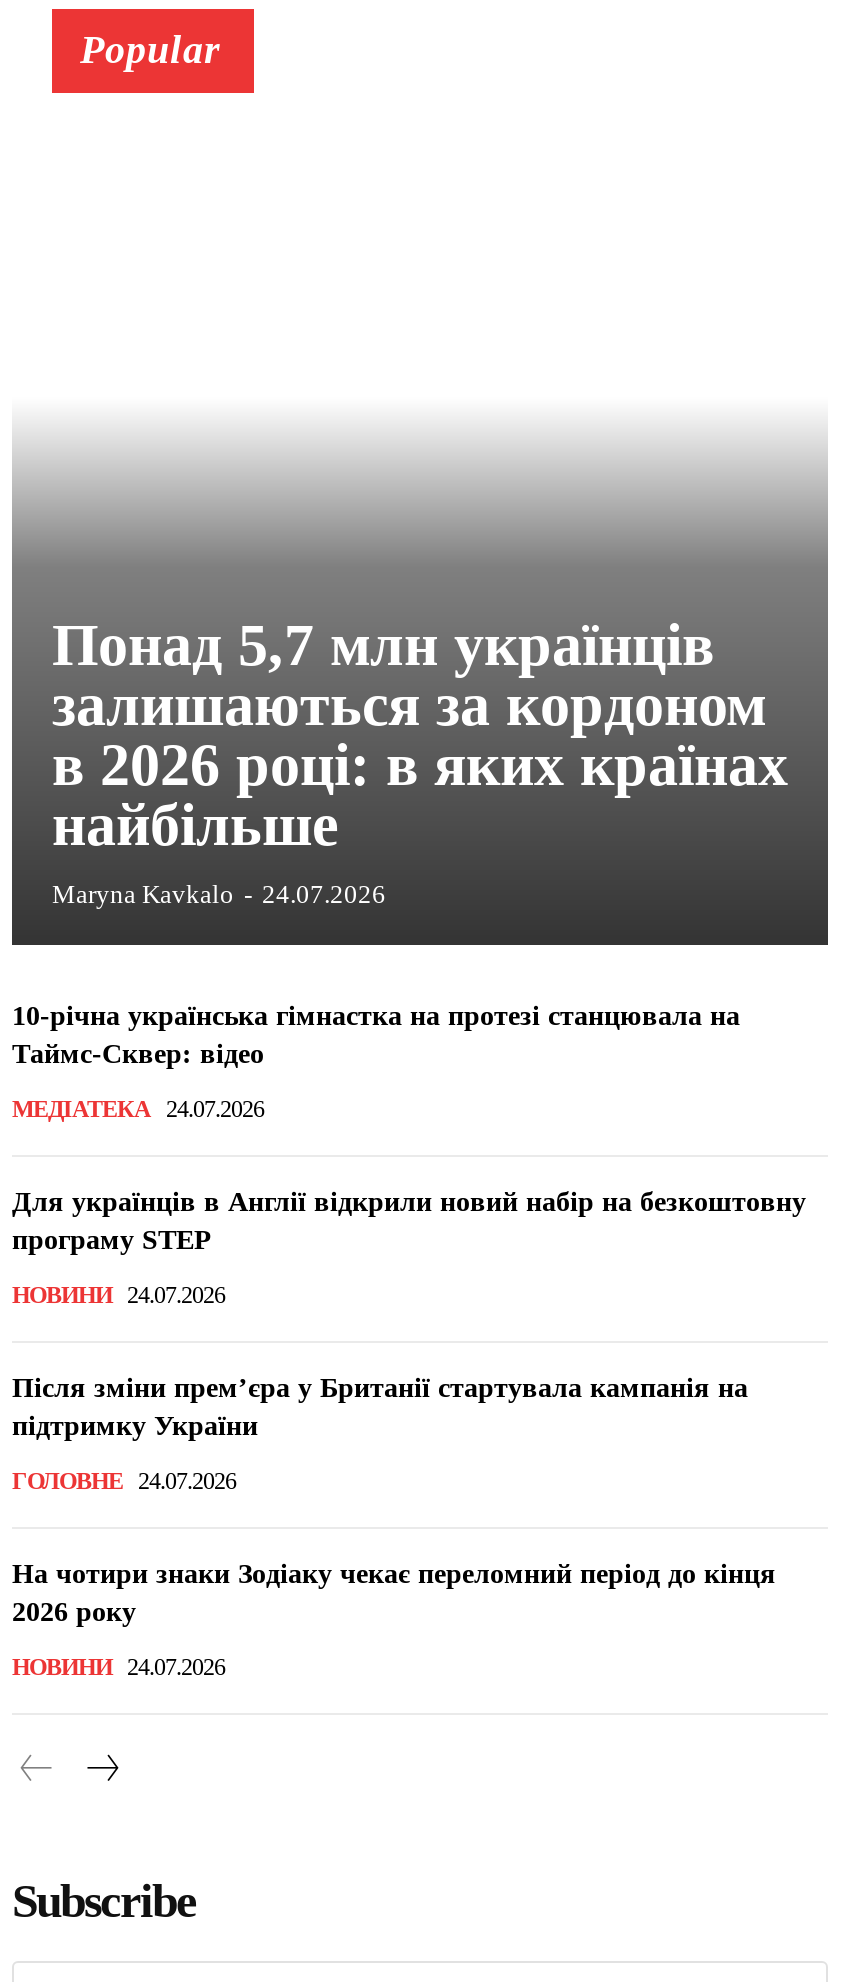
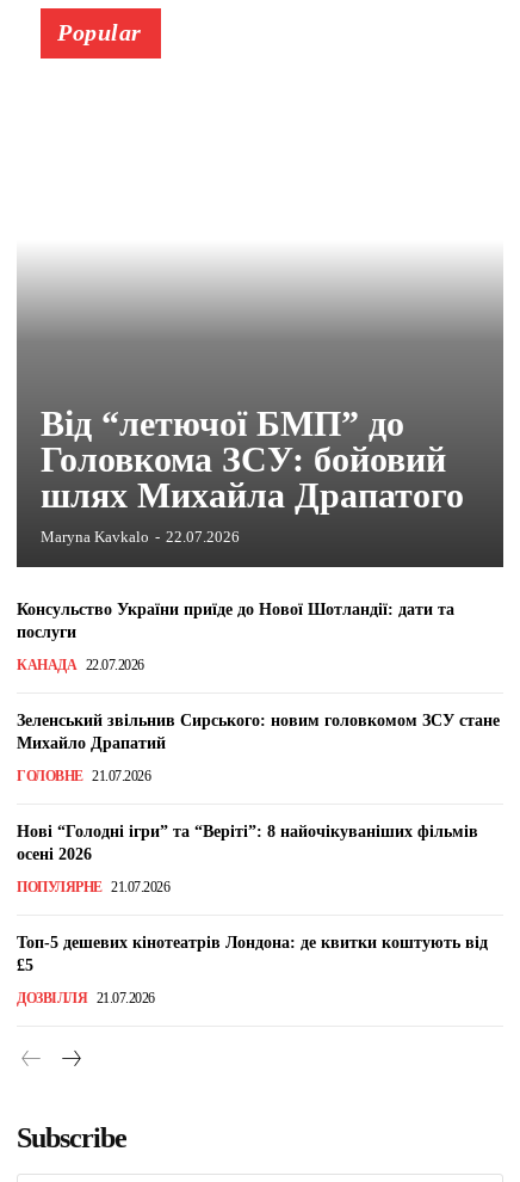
[52,611,788,909] Понад 5,7 млн українців | залишаються за кордоном | в 2026 році: в яких країнах | найбільше | Maryna Kavkalo - 24.07.2026 -> [41,404,464,546] Від “летючої БМП” до | Головкома ЗСУ: бойовий | шлях Михайла Драпатого | Maryna Kavkalo - 22.07.2026
[12,1001,740,1069] 10-річна українська гімнастка на протезі станцювала на | Таймс-Сквер: відео -> [17,601,454,641] Консульство України приїде до Нової Шотландії: дати та | послуги
[12,1095,264,1123] МЕДІАТЕКА 24.07.2026 -> [17,657,144,674] КАНАДА 22.07.2026
[12,1187,806,1255] Для українців в Англії відкрили новий набір на безкоштовну | програму STEP -> [17,712,500,752] Зеленський звільнив Сирського: новим головкомом ЗСУ стане | Михайло Драпатий
[12,1281,225,1309] НОВИНИ 24.07.2026 -> [17,768,150,785] ГОЛОВНЕ 21.07.2026
[12,1373,748,1441] Після зміни прем’єра у Британії стартувала кампанія на | підтримку України -> [17,823,478,863] Нові “Голодні ігри” та “Веріті”: 8 найочікуваніших фільмів | осені 2026
[12,1467,236,1495] ГОЛОВНЕ 24.07.2026 -> [17,879,169,896] ПОПУЛЯРНЕ 21.07.2026
[12,1559,776,1627] На чотири знаки Зодіаку чекає переломний період до кінця | 2026 року -> [17,934,488,974] Топ-5 дешевих кінотеатрів Лондона: де квитки коштують від | £5
[12,1653,225,1681] НОВИНИ 24.07.2026 -> [17,990,154,1007] ДОЗВІЛЛЯ 21.07.2026

